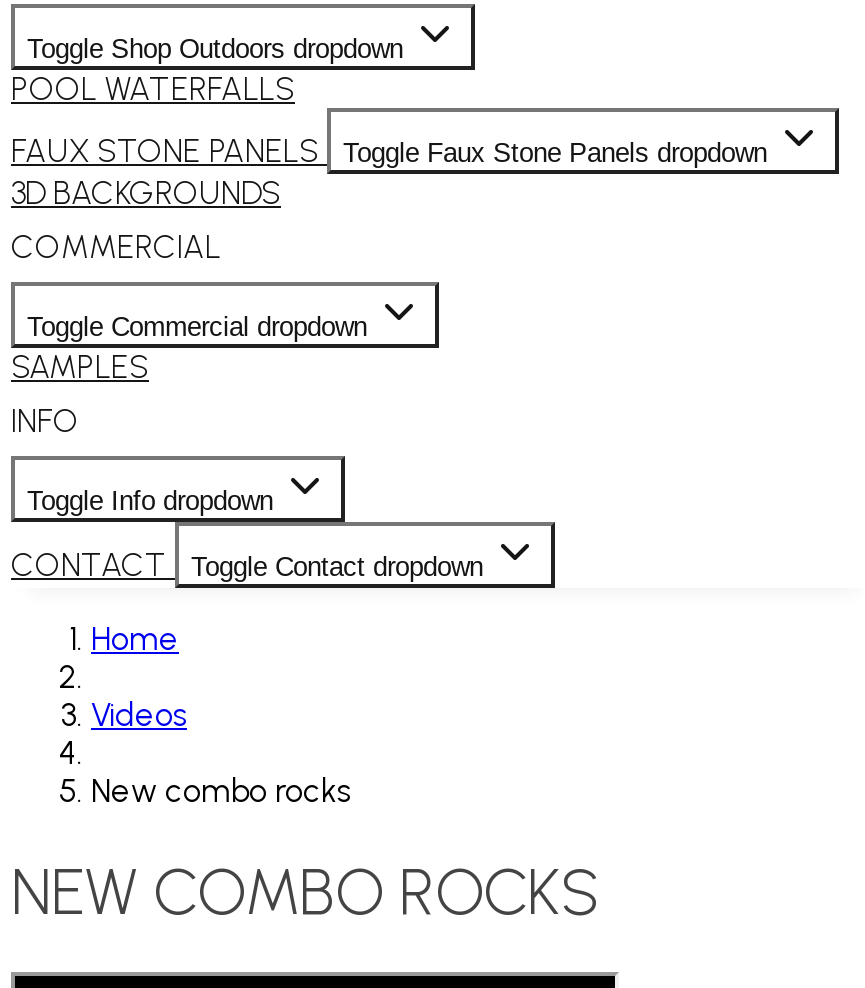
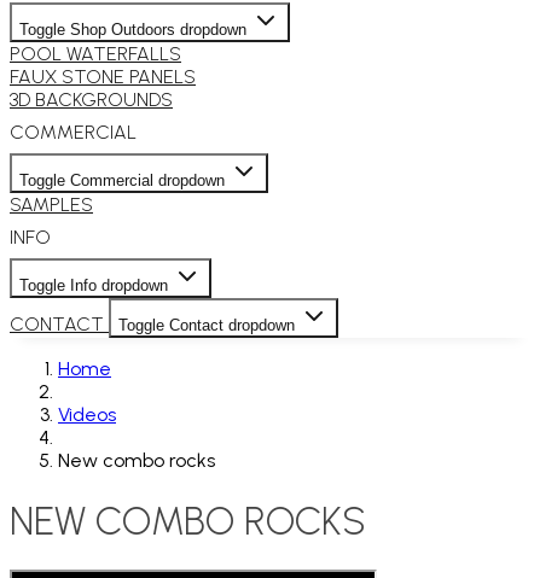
[11,132,767,170] FAUX STONE PANELS Toggle Faux Stone Panels dropdown -> [10,65,196,88] FAUX STONE PANELS

